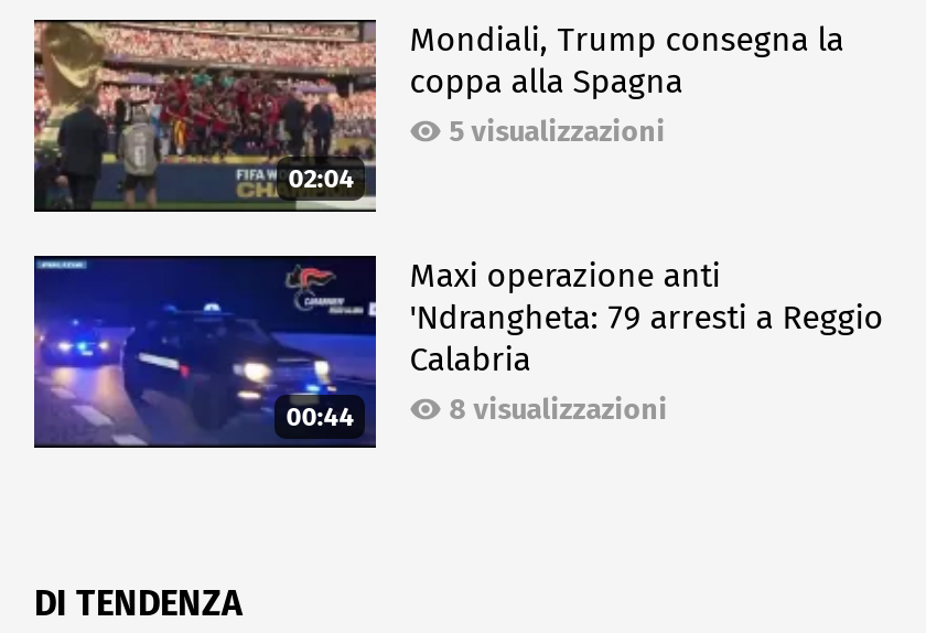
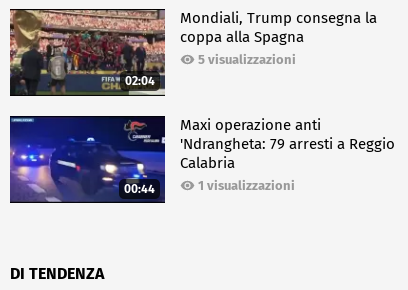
[449,393,667,426] 8 visualizzazioni -> [198,178,295,193] 1 visualizzazioni

